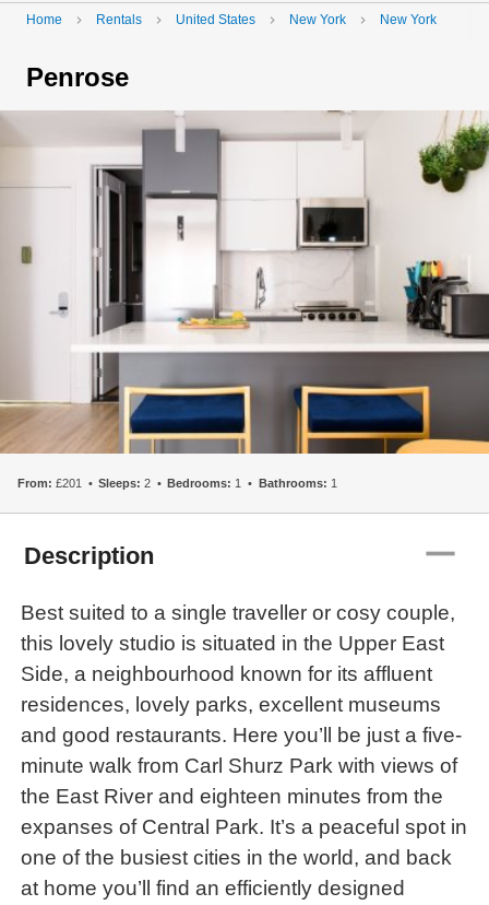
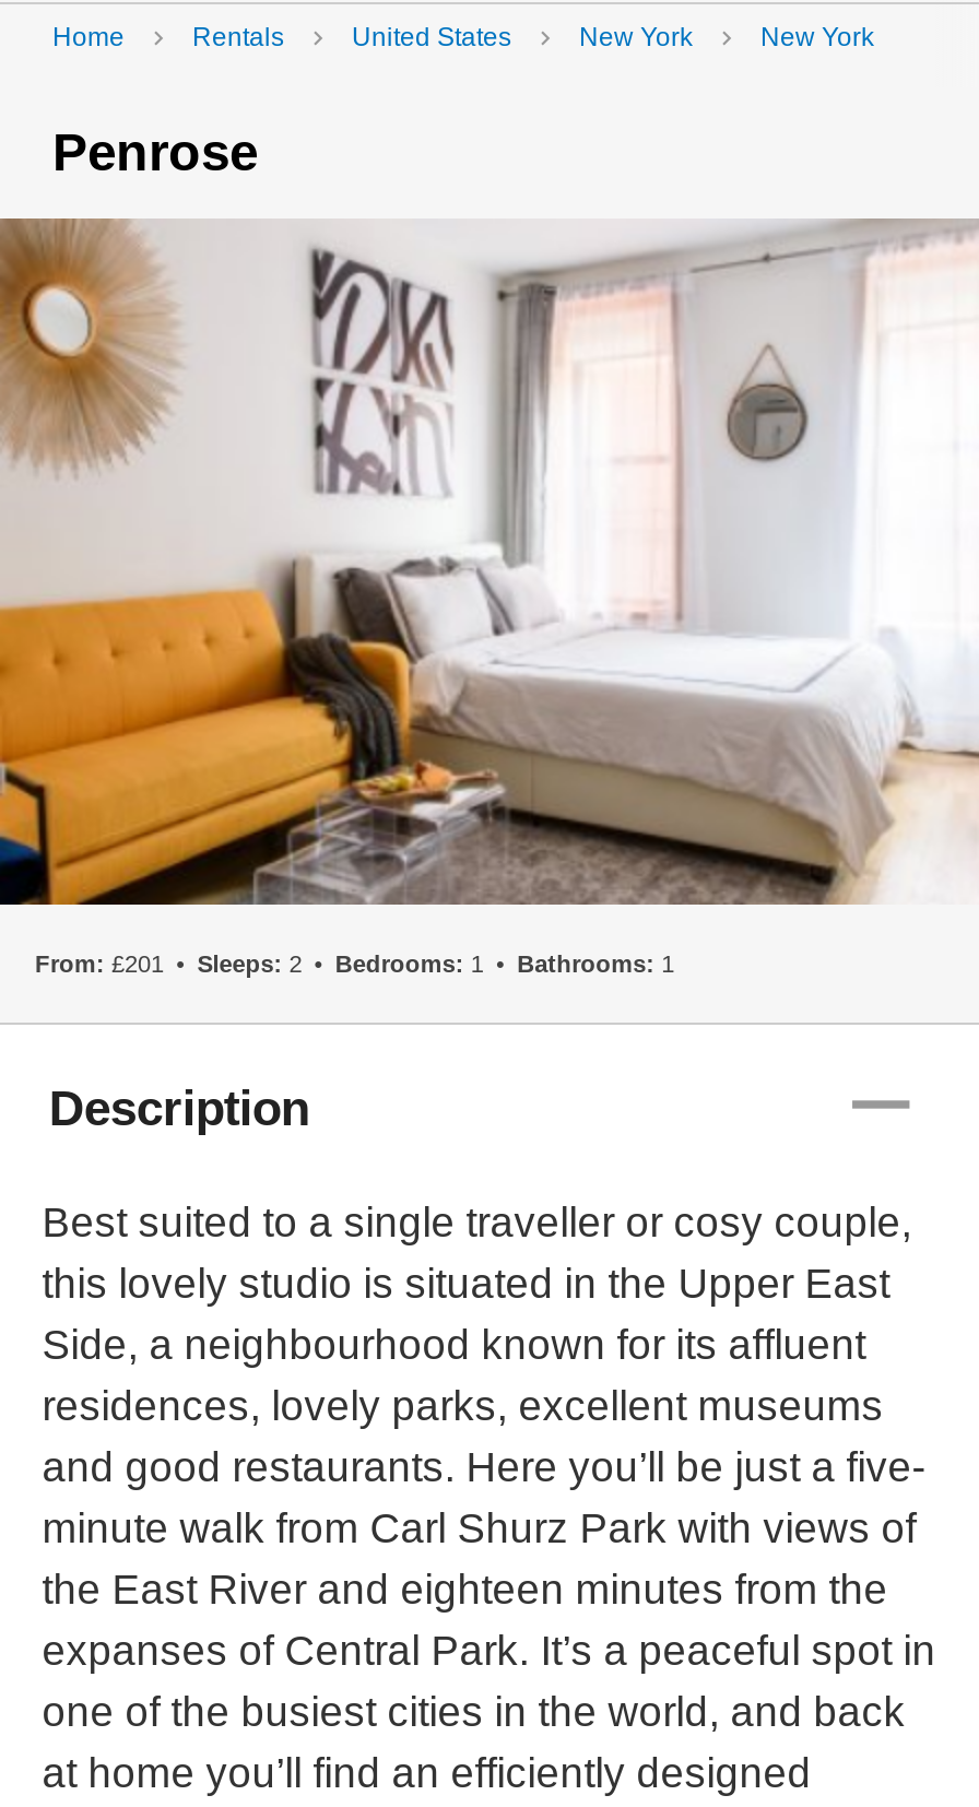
[3,109,486,455] [image] -> [7,219,972,907] [image]

